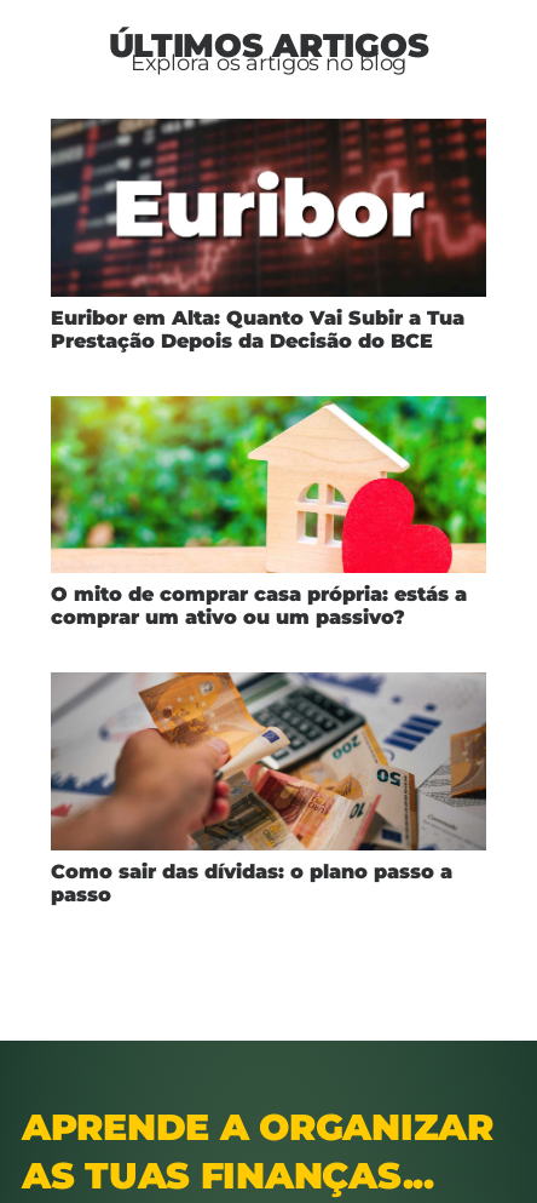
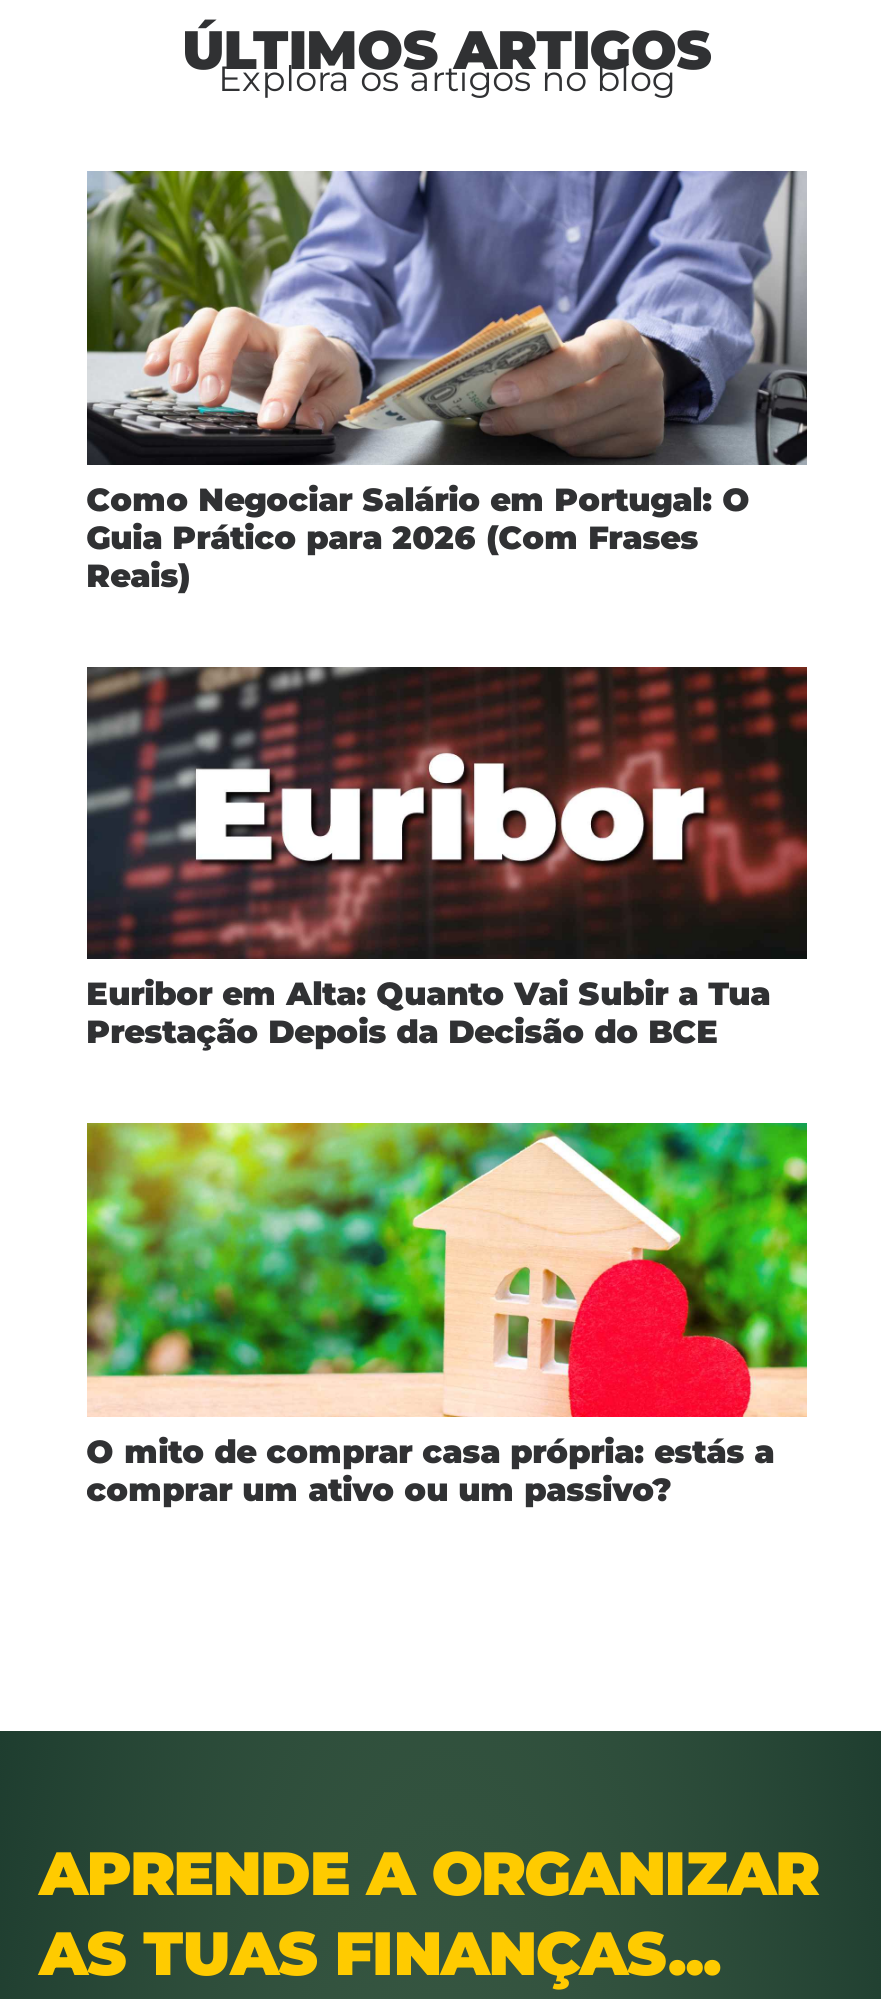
none -> [85,169,807,594] [image] | Como Negociar Salário em Portugal: O | Guia Prático para 2026 (Com Frases | Reais)
moved [50,116,489,629] -> [85,663,811,1508]: [image] | Euribor em Alta: Quanto Vai Subir a Tua | Prestação Depois da Decisão do BCE | O mito de comprar casa própria: estás a | comprar um ativo ou um passivo?
[50,671,487,906] [image] | Como sair das dívidas: o plano passo a | passo -> none

